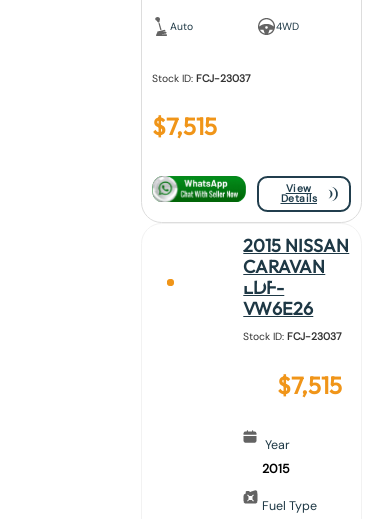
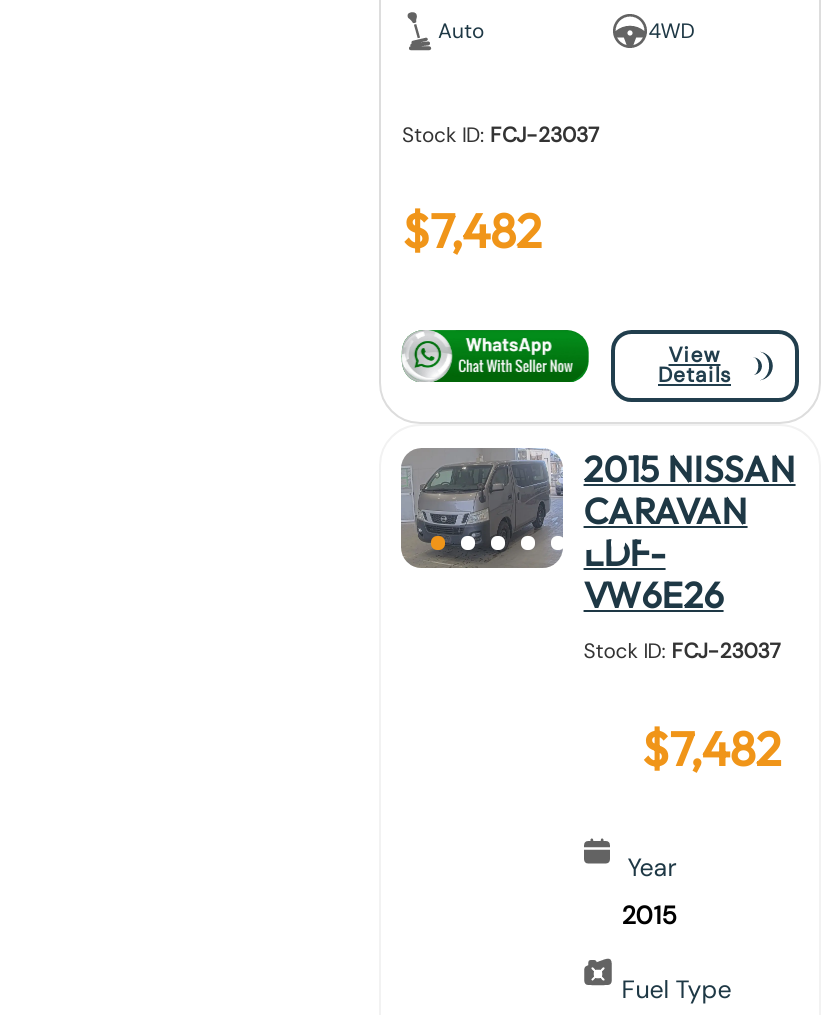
[152,111,217,141] $7,515 -> [402,201,542,261] $7,482
none -> [399,446,565,570] [image]
[277,370,342,400] $7,515 -> [642,718,782,778] $7,482

